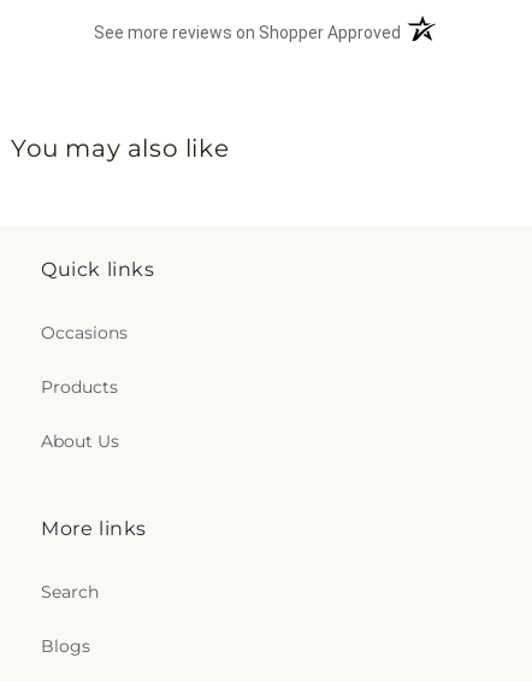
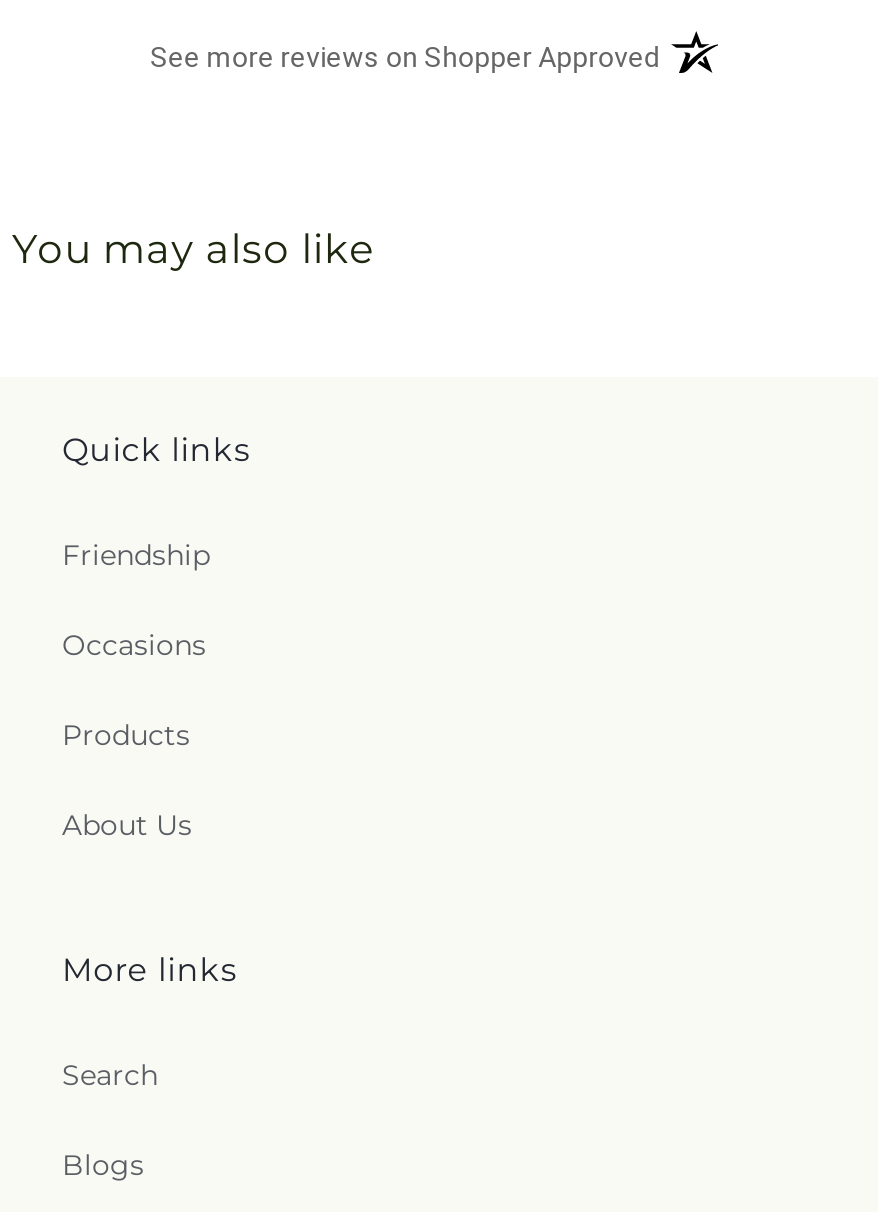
none -> [62,538,210,574] Friendship

